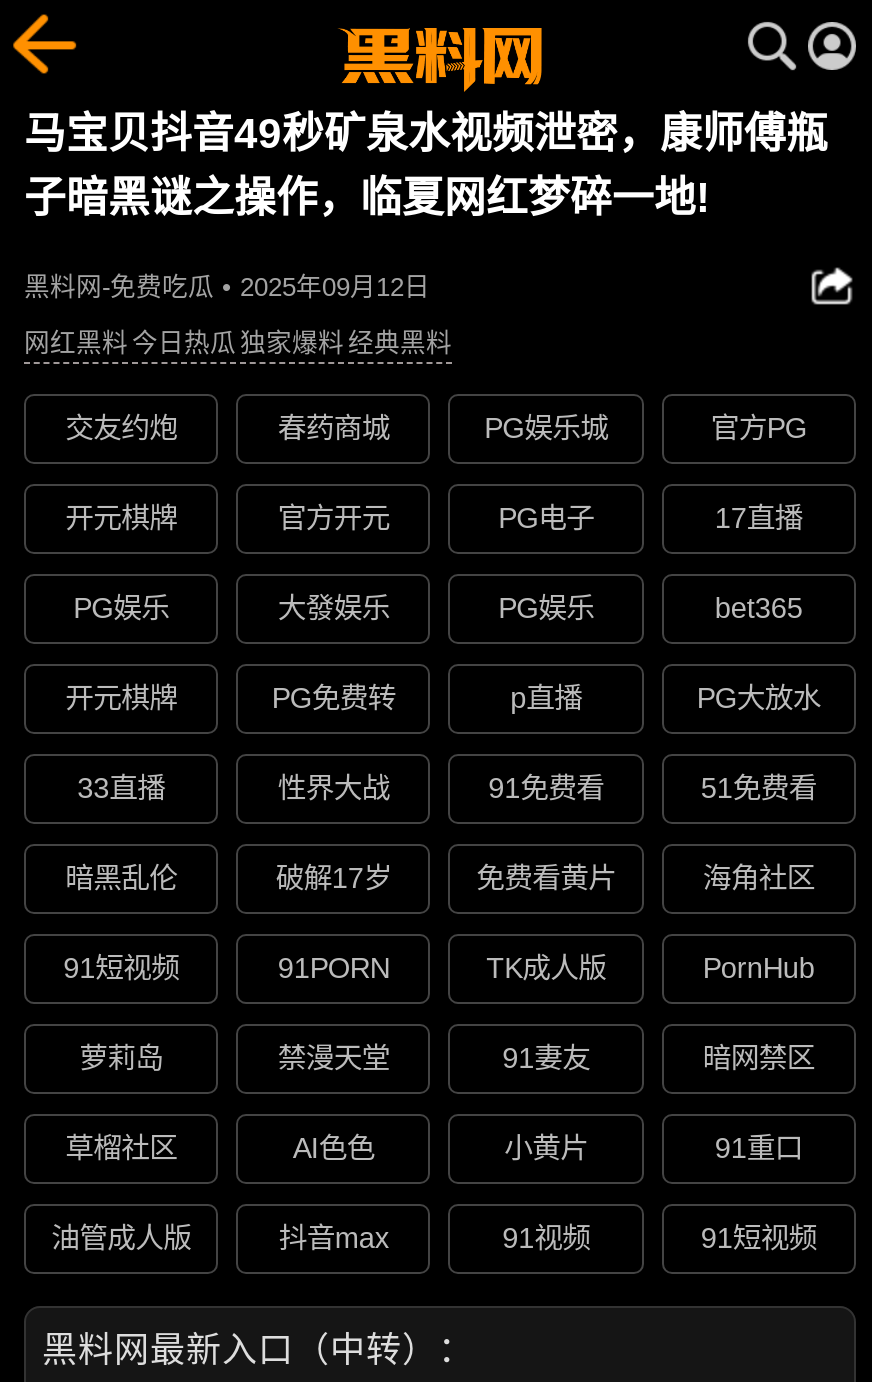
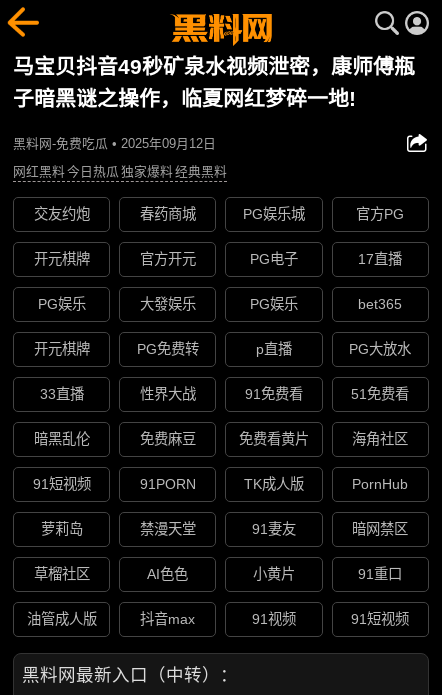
[276,863,392,895] 破解17岁 -> [140,431,196,447] 免费麻豆

